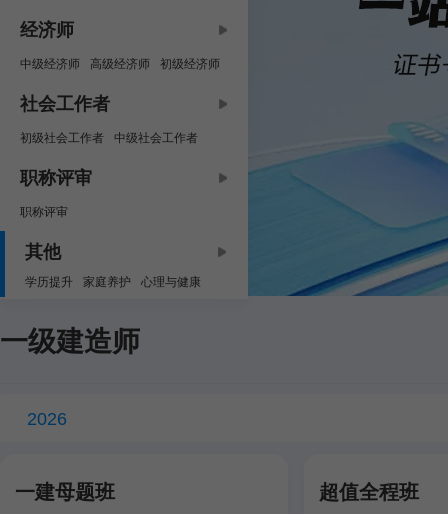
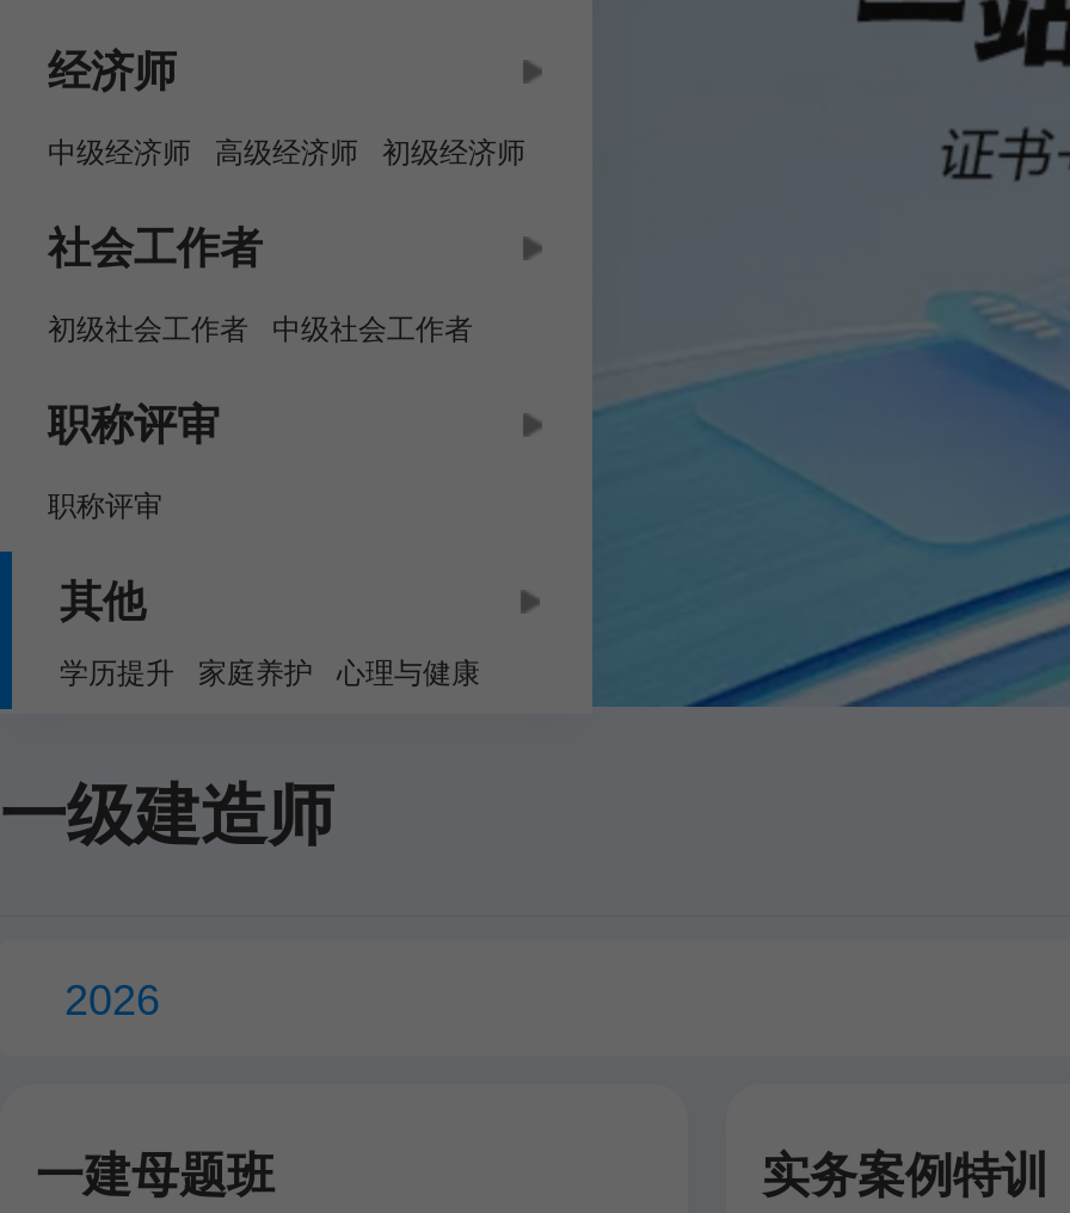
[319,481,419,503] 超值全程班 -> [762,1149,1049,1201] 实务案例特训

